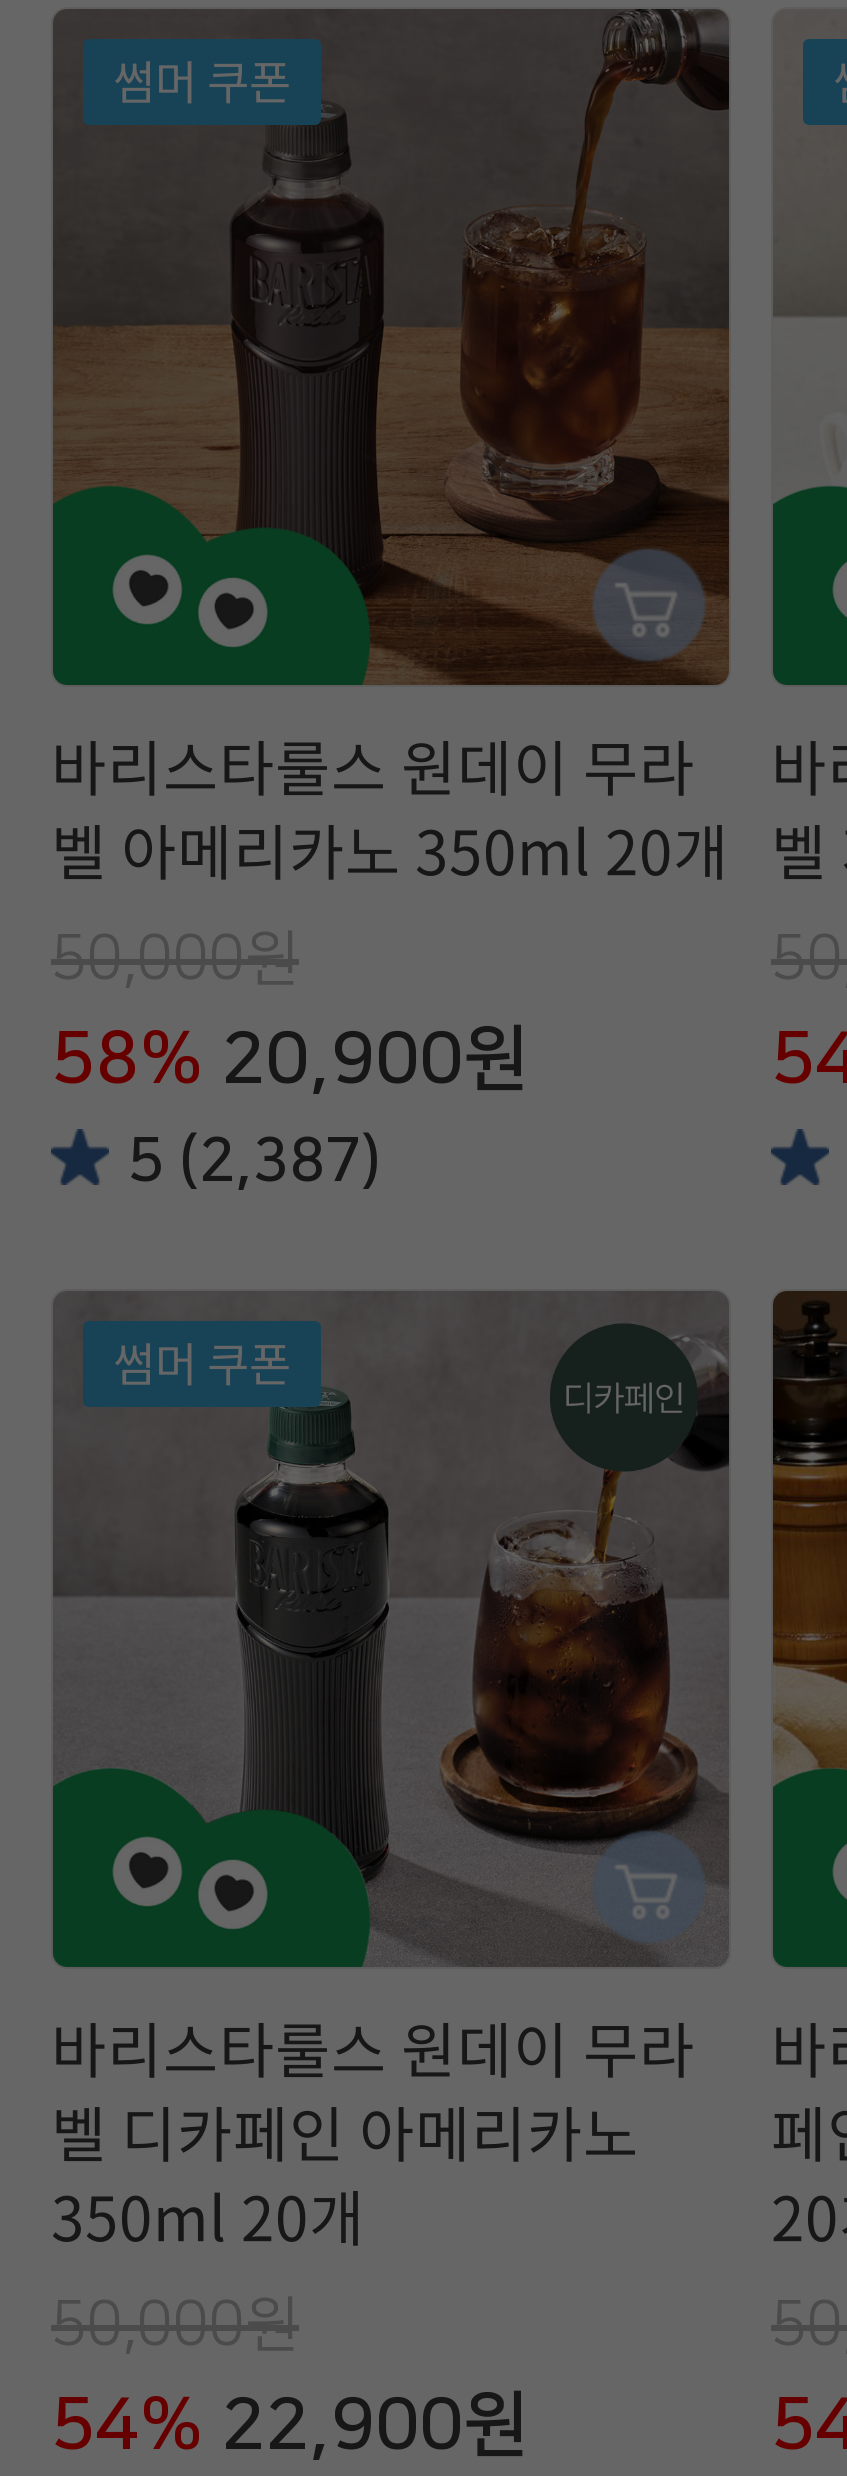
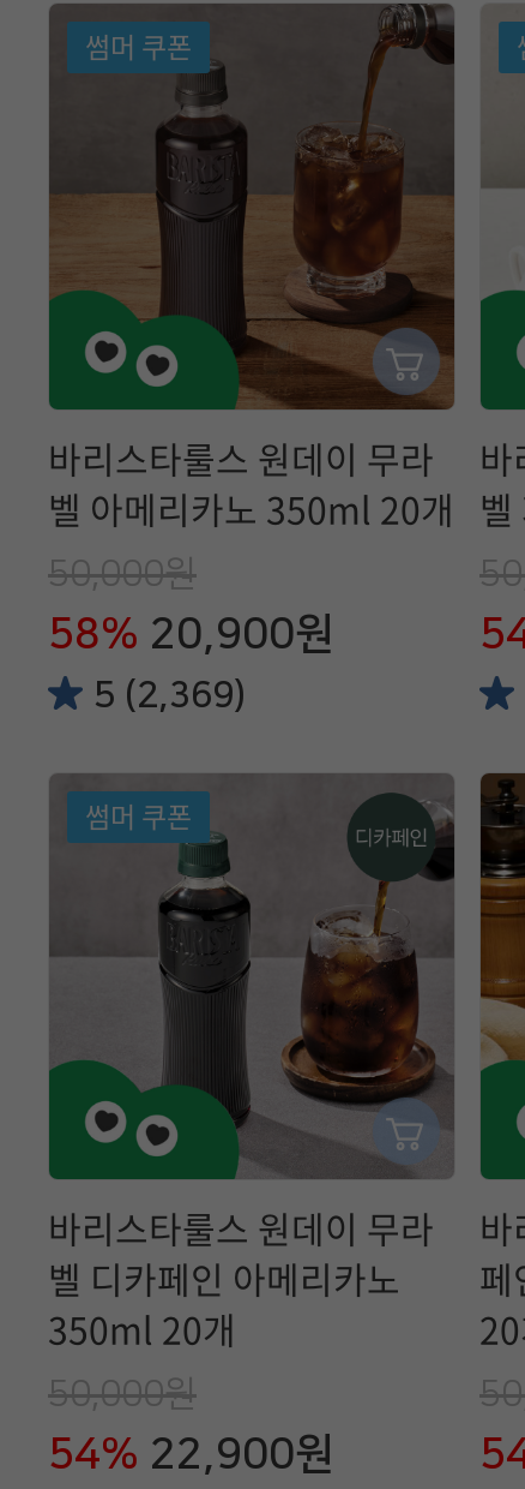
[127,1127,381,1195] 5 (2,387) -> [93,675,246,716] 5 (2,369)

